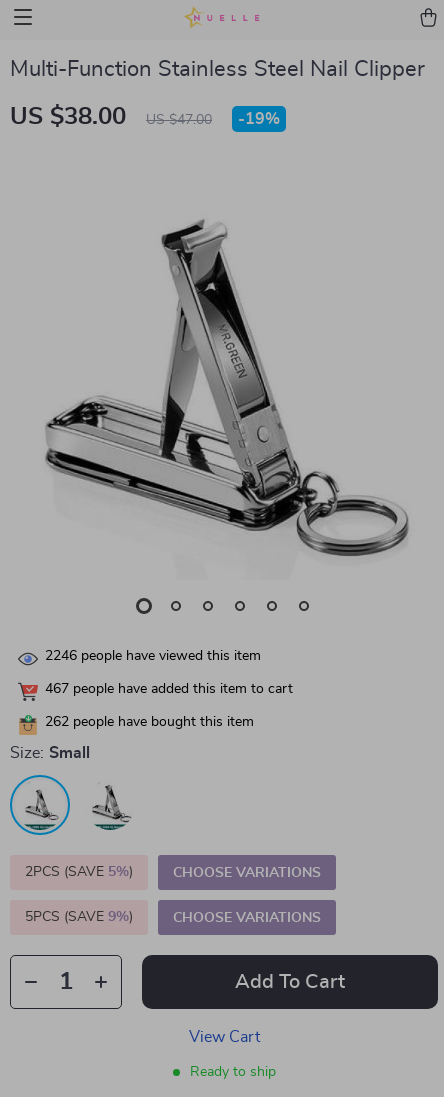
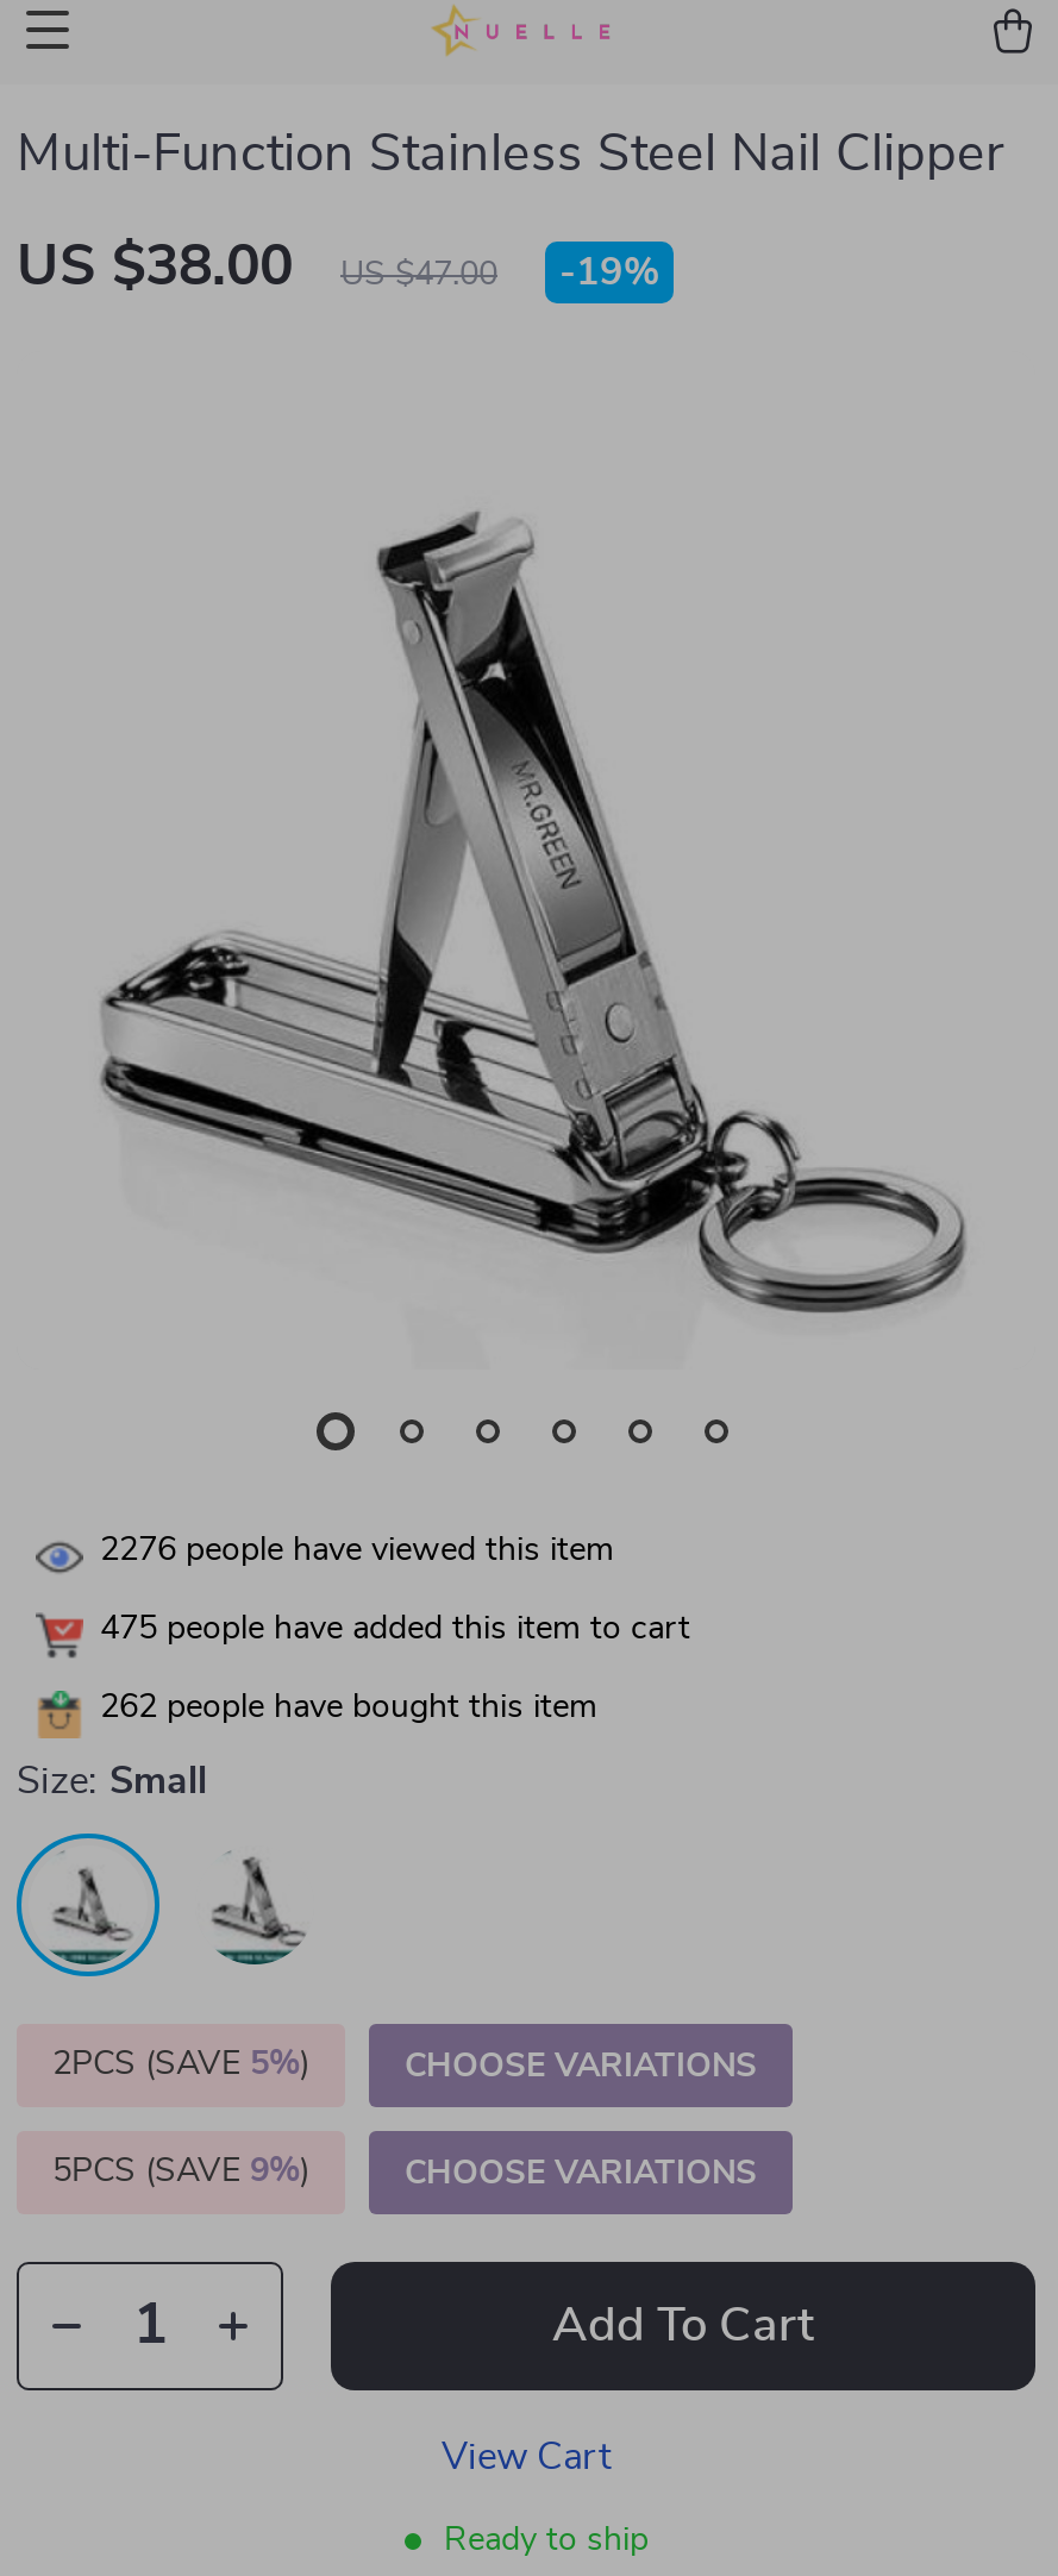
[45,649,261,663] 2246 people have viewed this item -> [100,1534,614,1567] 2276 people have viewed this item
[45,682,293,696] 467 people have added this item to cart -> [100,1613,690,1646] 475 people have added this item to cart

